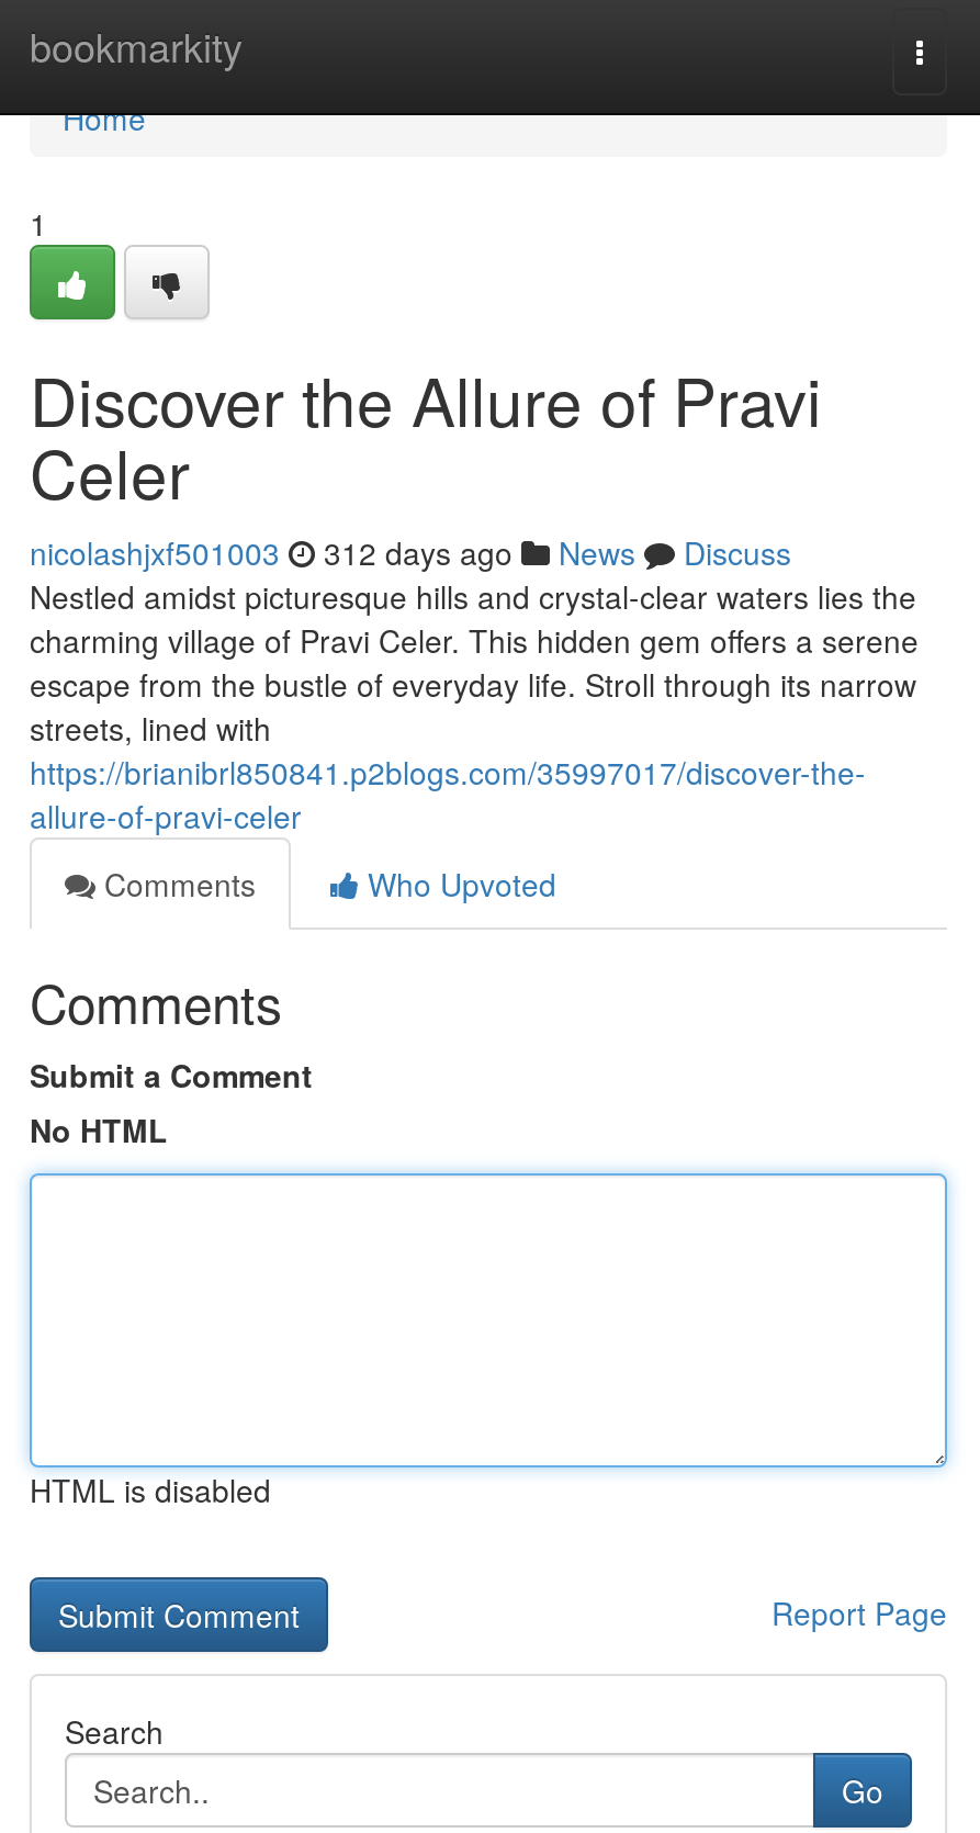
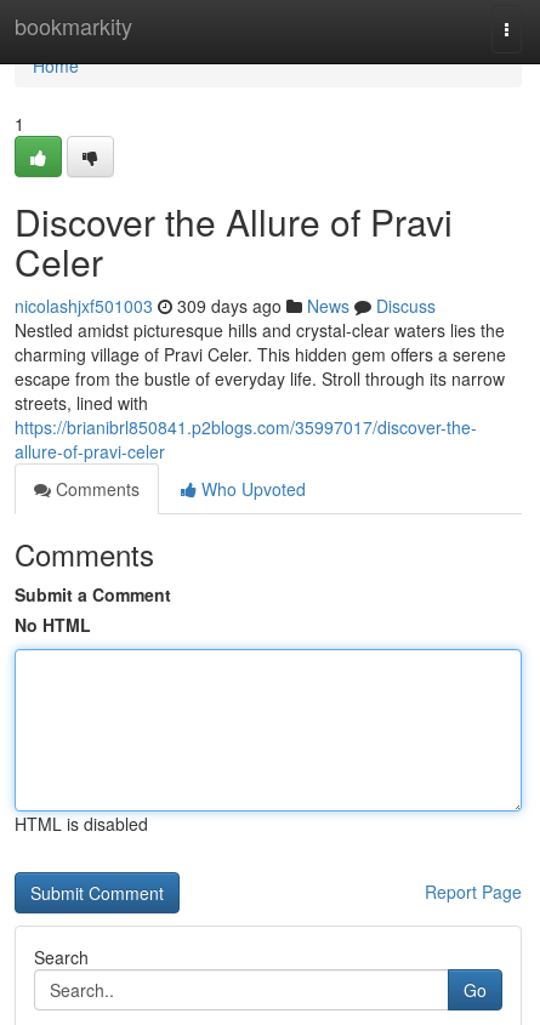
[30,530,791,574] nicolashjxf501003 312 days ago News Discuss -> [15,294,436,318] nicolashjxf501003 309 days ago News Discuss

